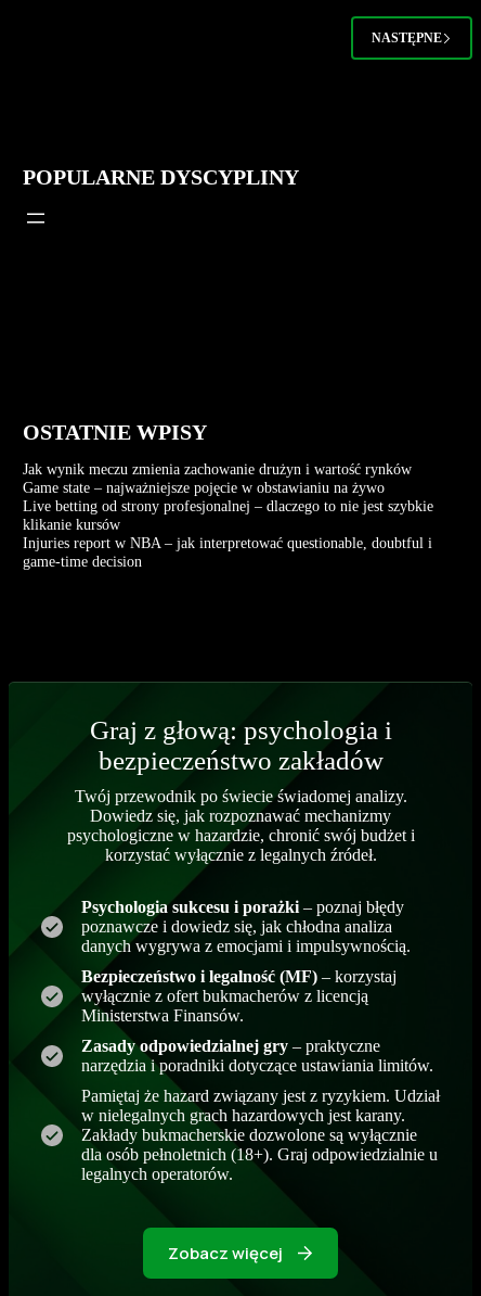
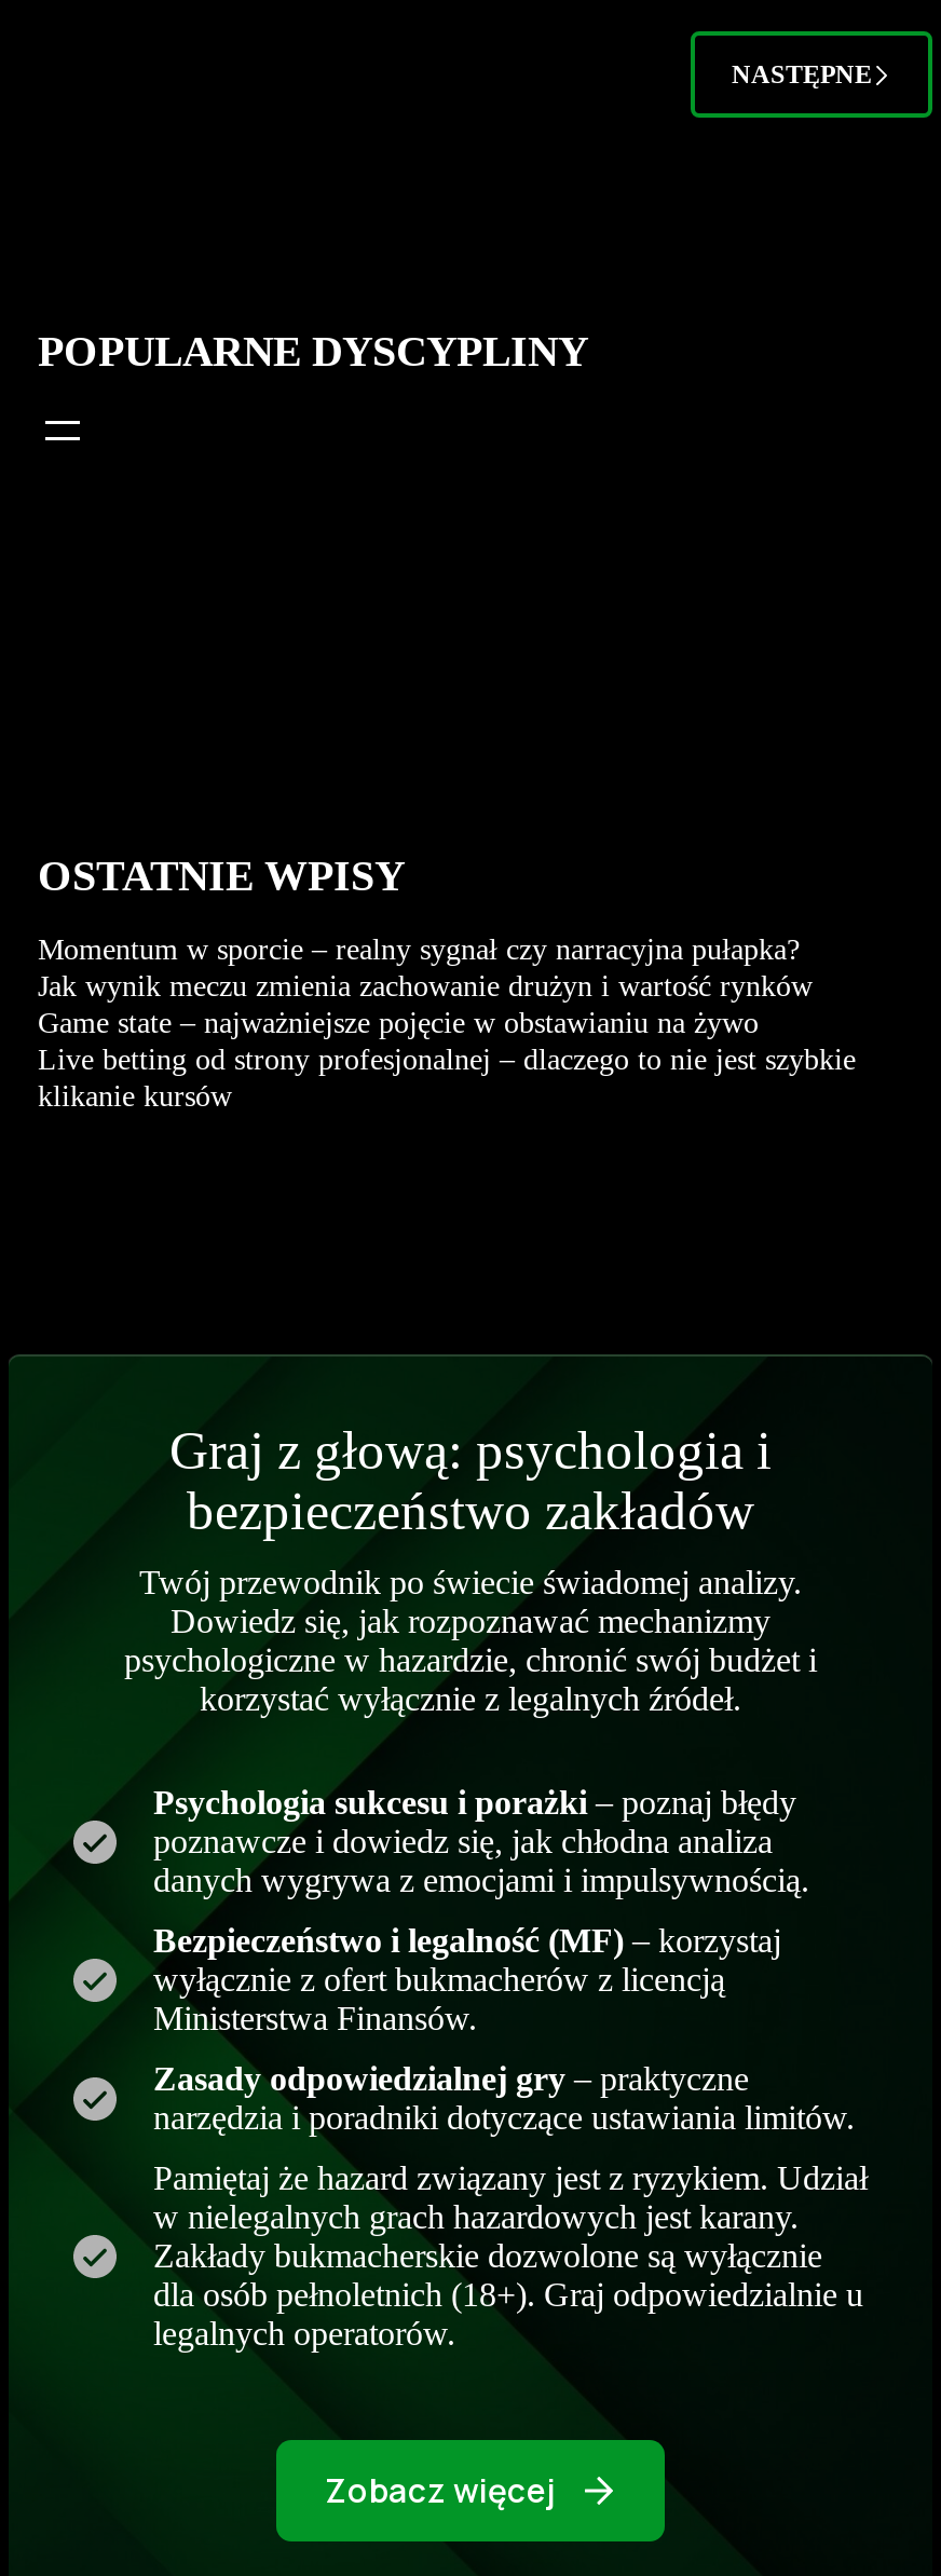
none -> [38,932,799,966] Momentum w sporcie – realny sygnał czy narracyjna pułapka?
moved [23,460,434,533] -> [38,968,856,1113]: Jak wynik meczu zmienia zachowanie drużyn i wartość rynków | Game state – najważniejsze pojęcie w obstawianiu na żywo | Live betting od strony profesjonalnej – dlaczego to nie jest szybkie | klikanie kursów
[23,534,433,569] Injuries report w NBA – jak interpretować questionable, doubtful i | game-time decision -> none

